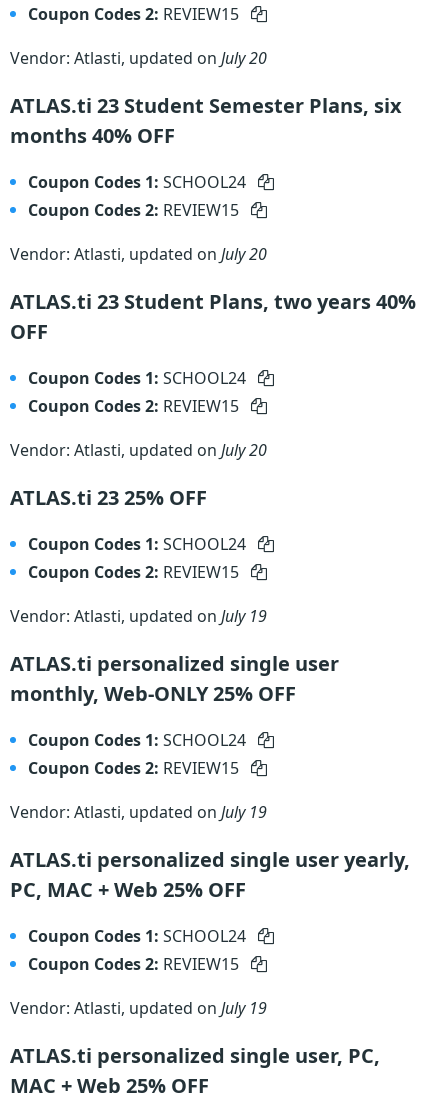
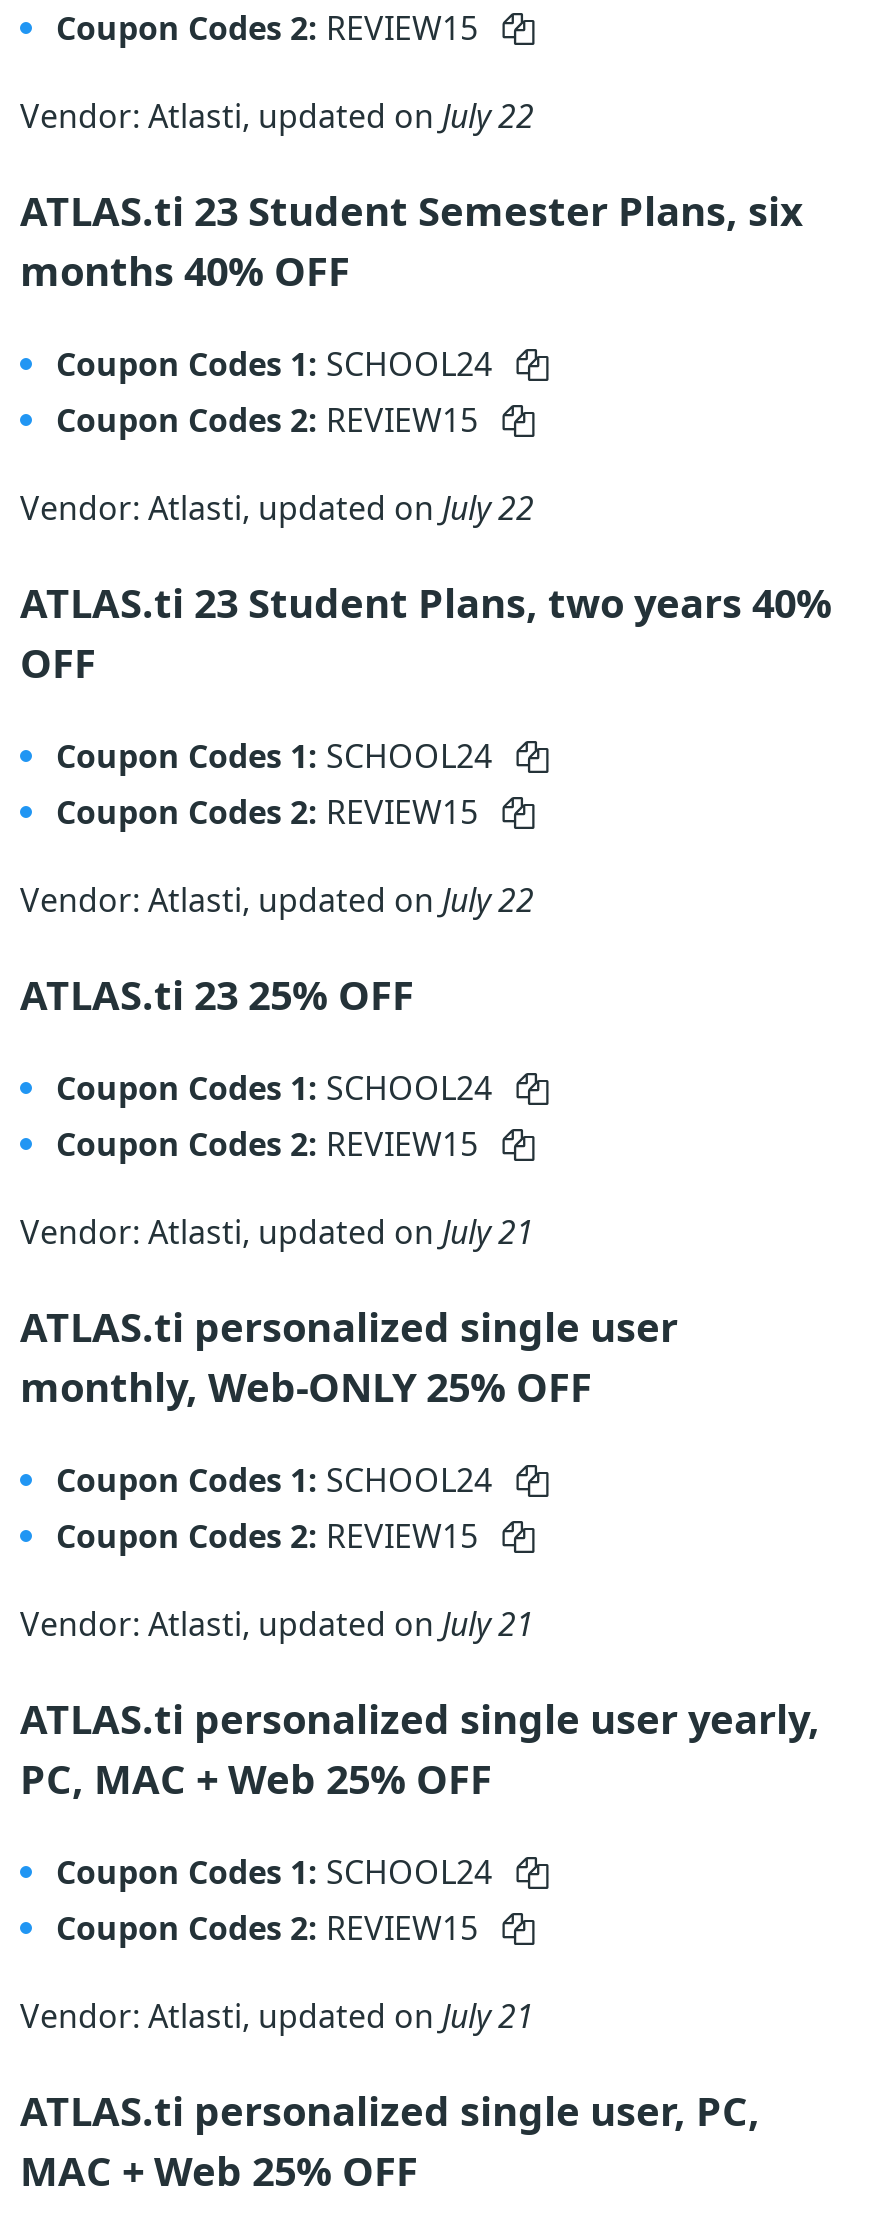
[10,47,267,69] Vendor: Atlasti, updated on July 20 -> [20,94,534,138] Vendor: Atlasti, updated on July 22
[10,243,267,265] Vendor: Atlasti, updated on July 20 -> [20,486,534,530] Vendor: Atlasti, updated on July 22
[10,439,267,461] Vendor: Atlasti, updated on July 20 -> [20,878,534,922] Vendor: Atlasti, updated on July 22
[10,605,267,627] Vendor: Atlasti, updated on July 19 -> [20,1210,534,1254] Vendor: Atlasti, updated on July 21
[10,801,267,823] Vendor: Atlasti, updated on July 19 -> [20,1602,534,1646] Vendor: Atlasti, updated on July 21
[10,997,267,1019] Vendor: Atlasti, updated on July 19 -> [20,1994,534,2038] Vendor: Atlasti, updated on July 21

